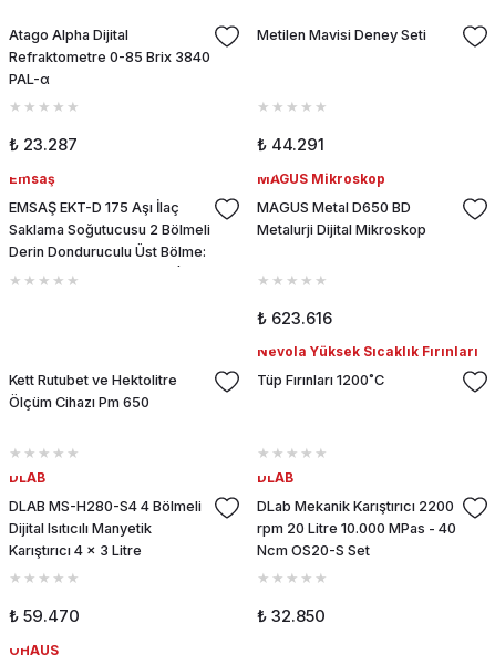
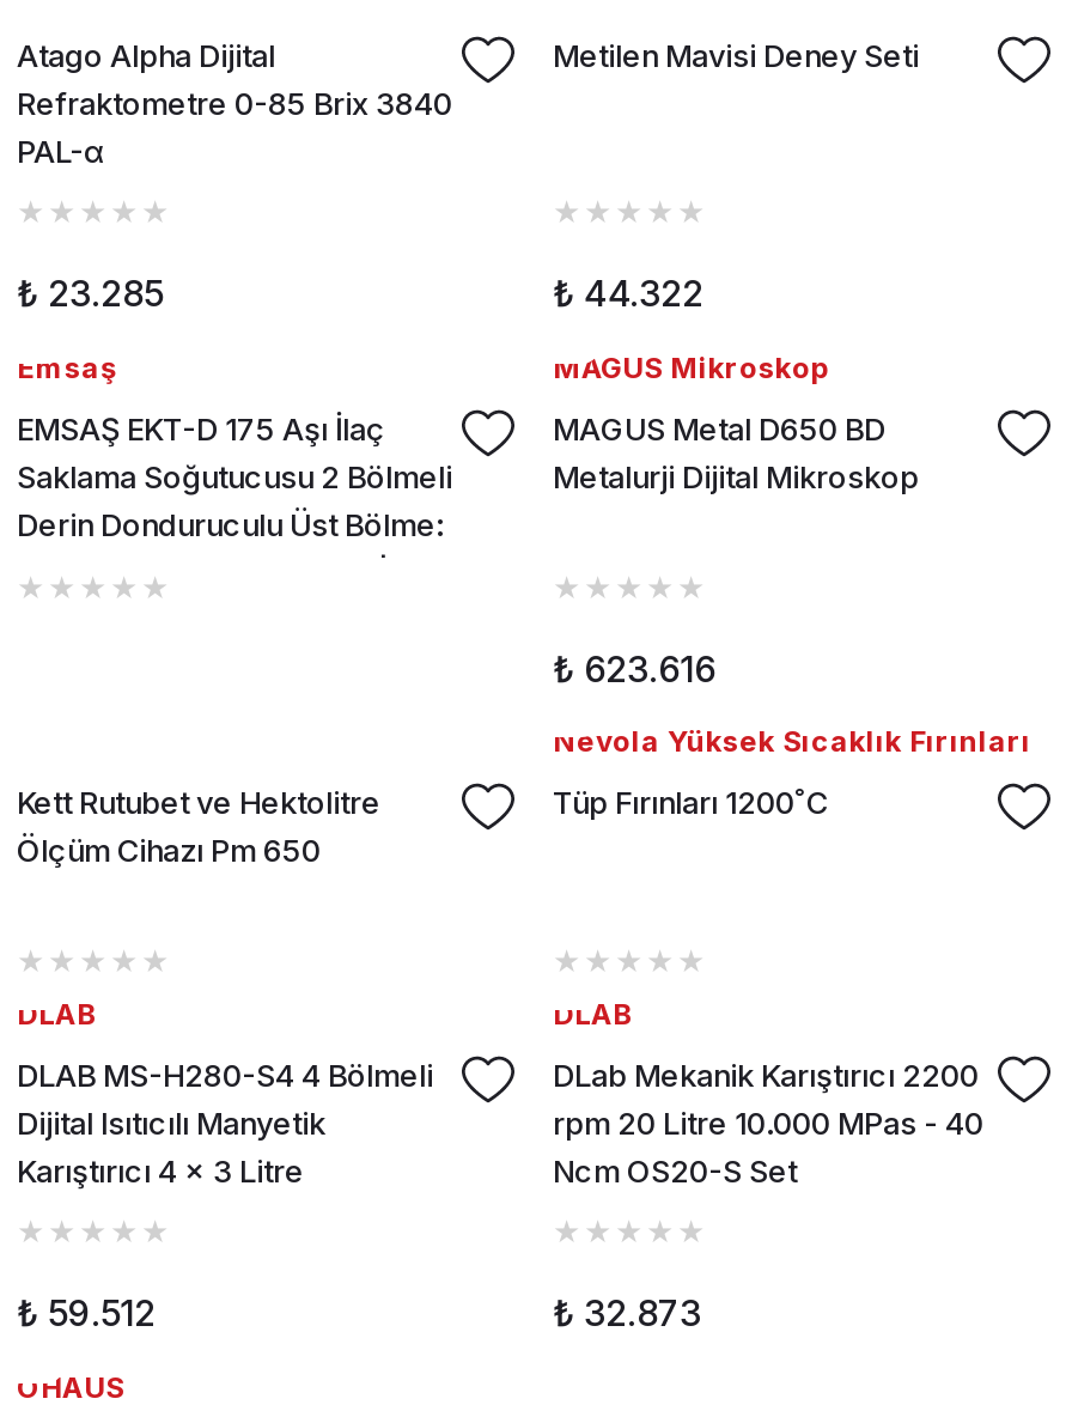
[9,134,78,155] ₺ 23.287 -> [17,271,163,317] ₺ 23.285
[257,134,324,155] ₺ 44.291 -> [553,271,703,317] ₺ 44.322
[9,605,80,626] ₺ 59.470 -> [17,1290,156,1336] ₺ 59.512
[257,605,326,626] ₺ 32.850 -> [553,1290,701,1336] ₺ 32.873

